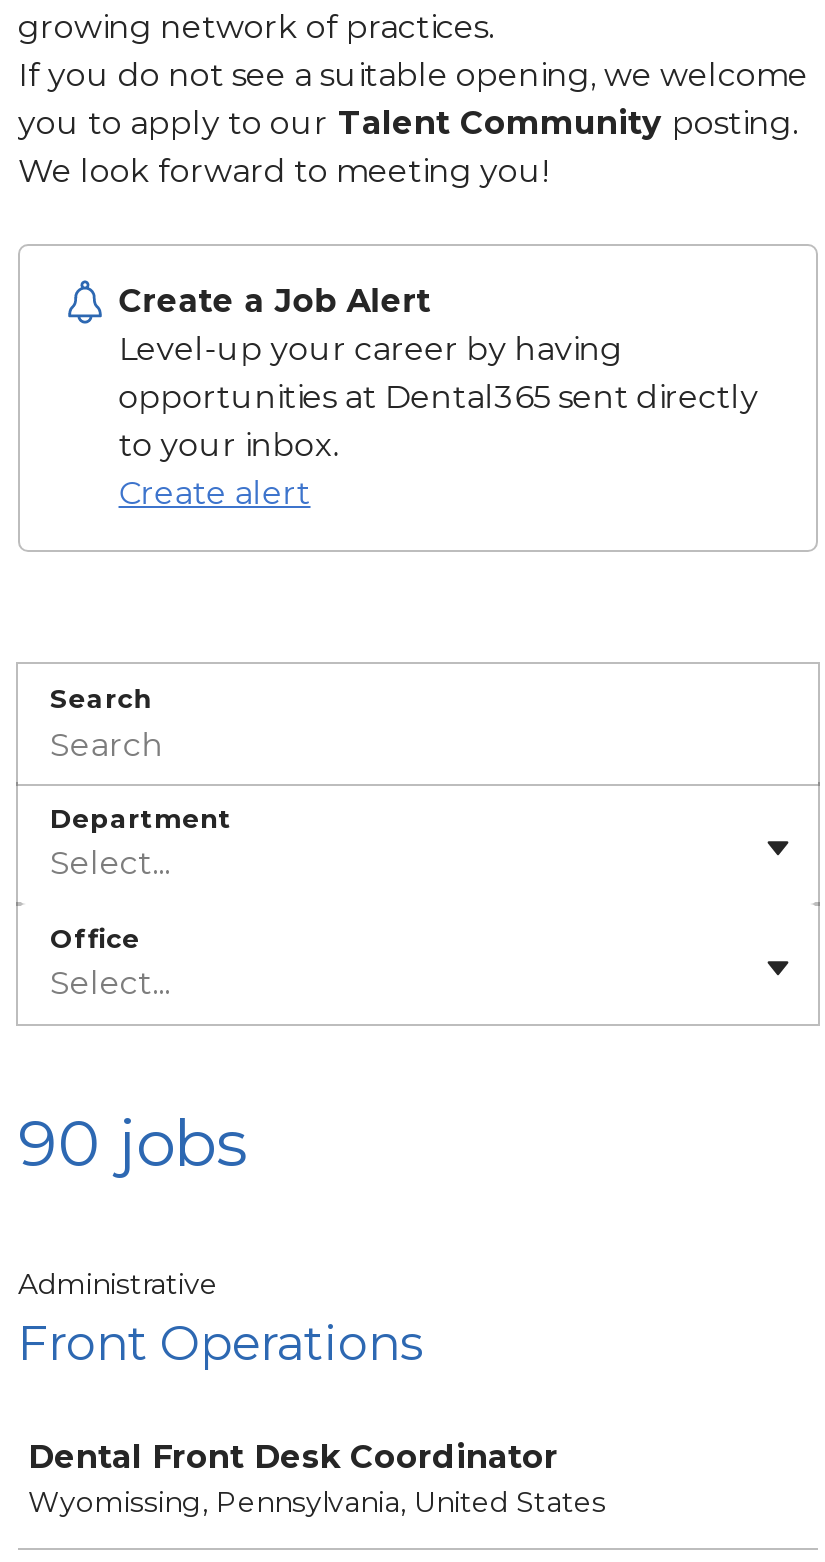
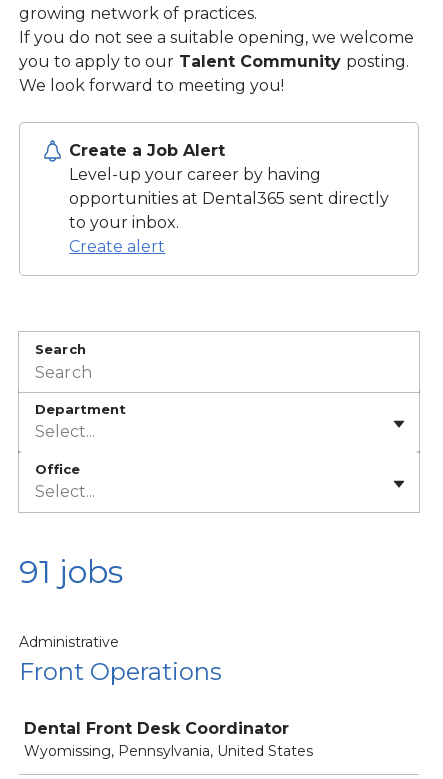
[18,1104,246,1182] 90 jobs -> [19,552,123,591] 91 jobs

